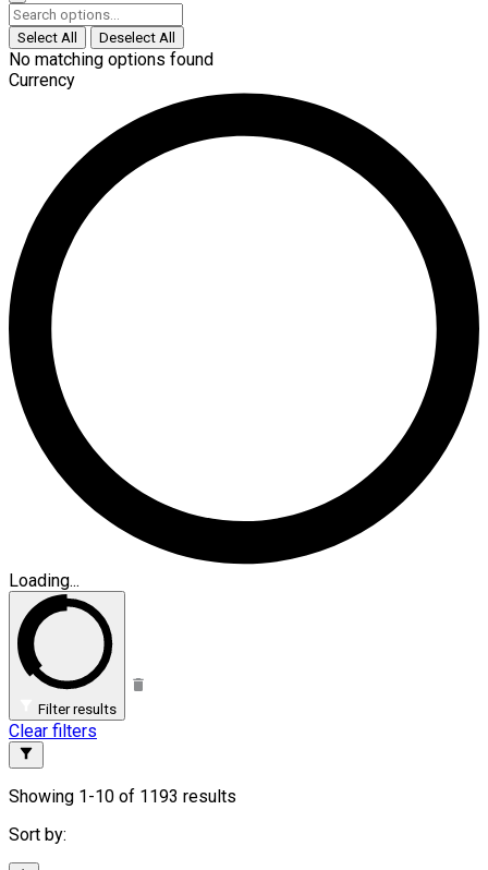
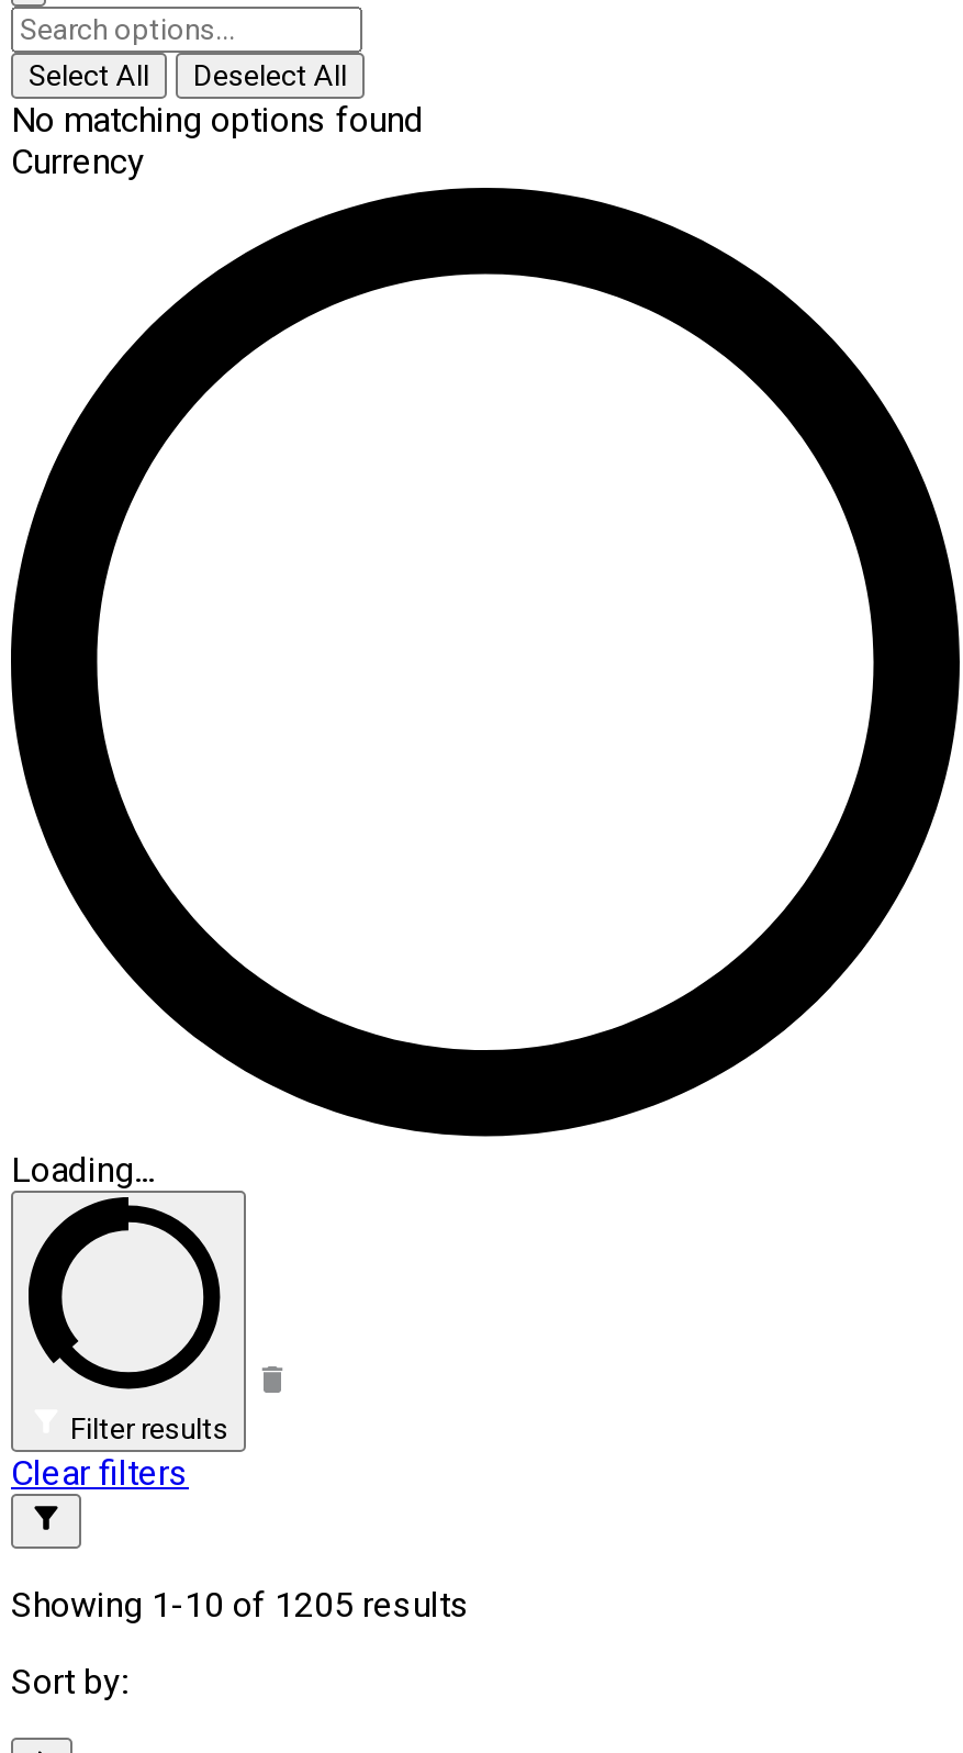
[9,786,236,807] Showing 1-10 of 1193 results -> [11,1584,470,1626] Showing 1-10 of 1205 results

